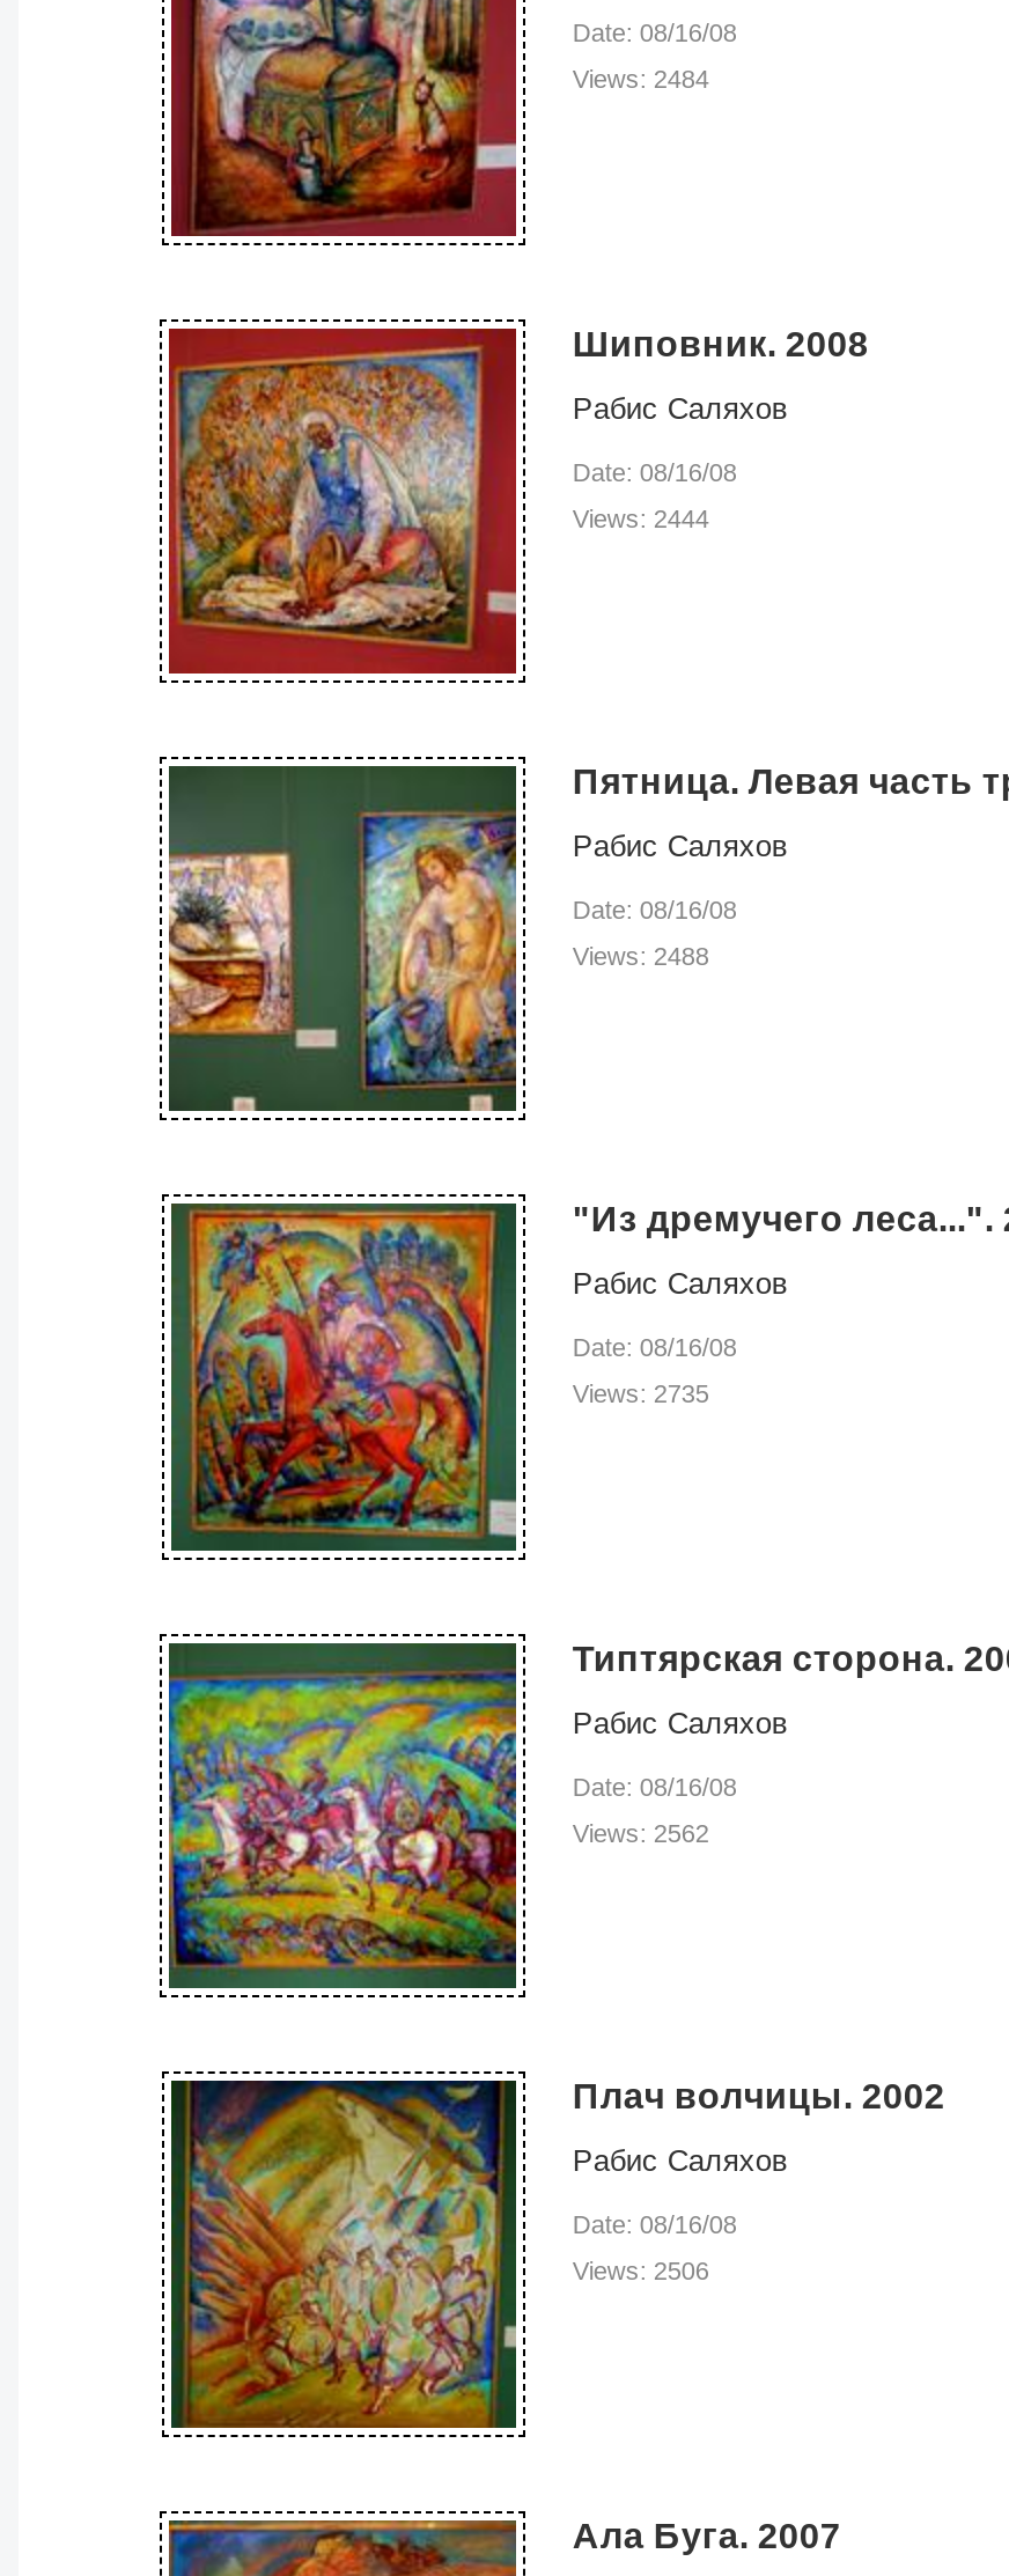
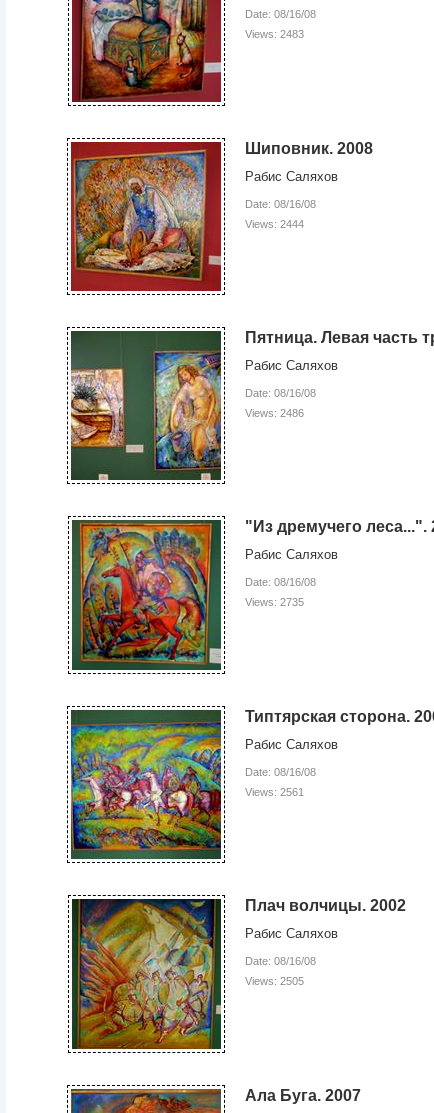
[573,64,709,92] Views: 2484 -> [245,28,304,40] Views: 2483
[573,942,709,969] Views: 2488 -> [245,407,304,419] Views: 2486
[573,1819,709,1846] Views: 2562 -> [245,786,304,798] Views: 2561
[573,2256,709,2284] Views: 2506 -> [245,975,304,987] Views: 2505

